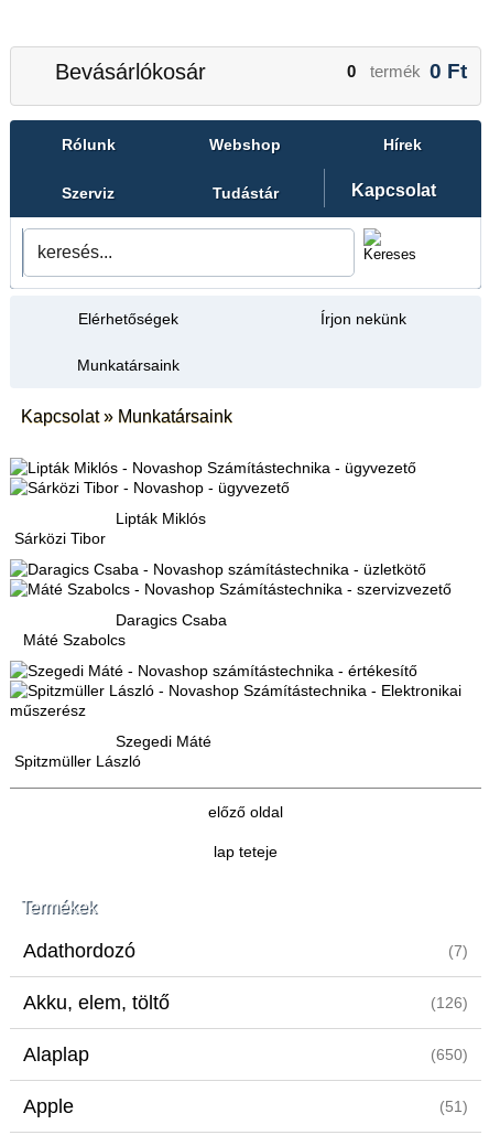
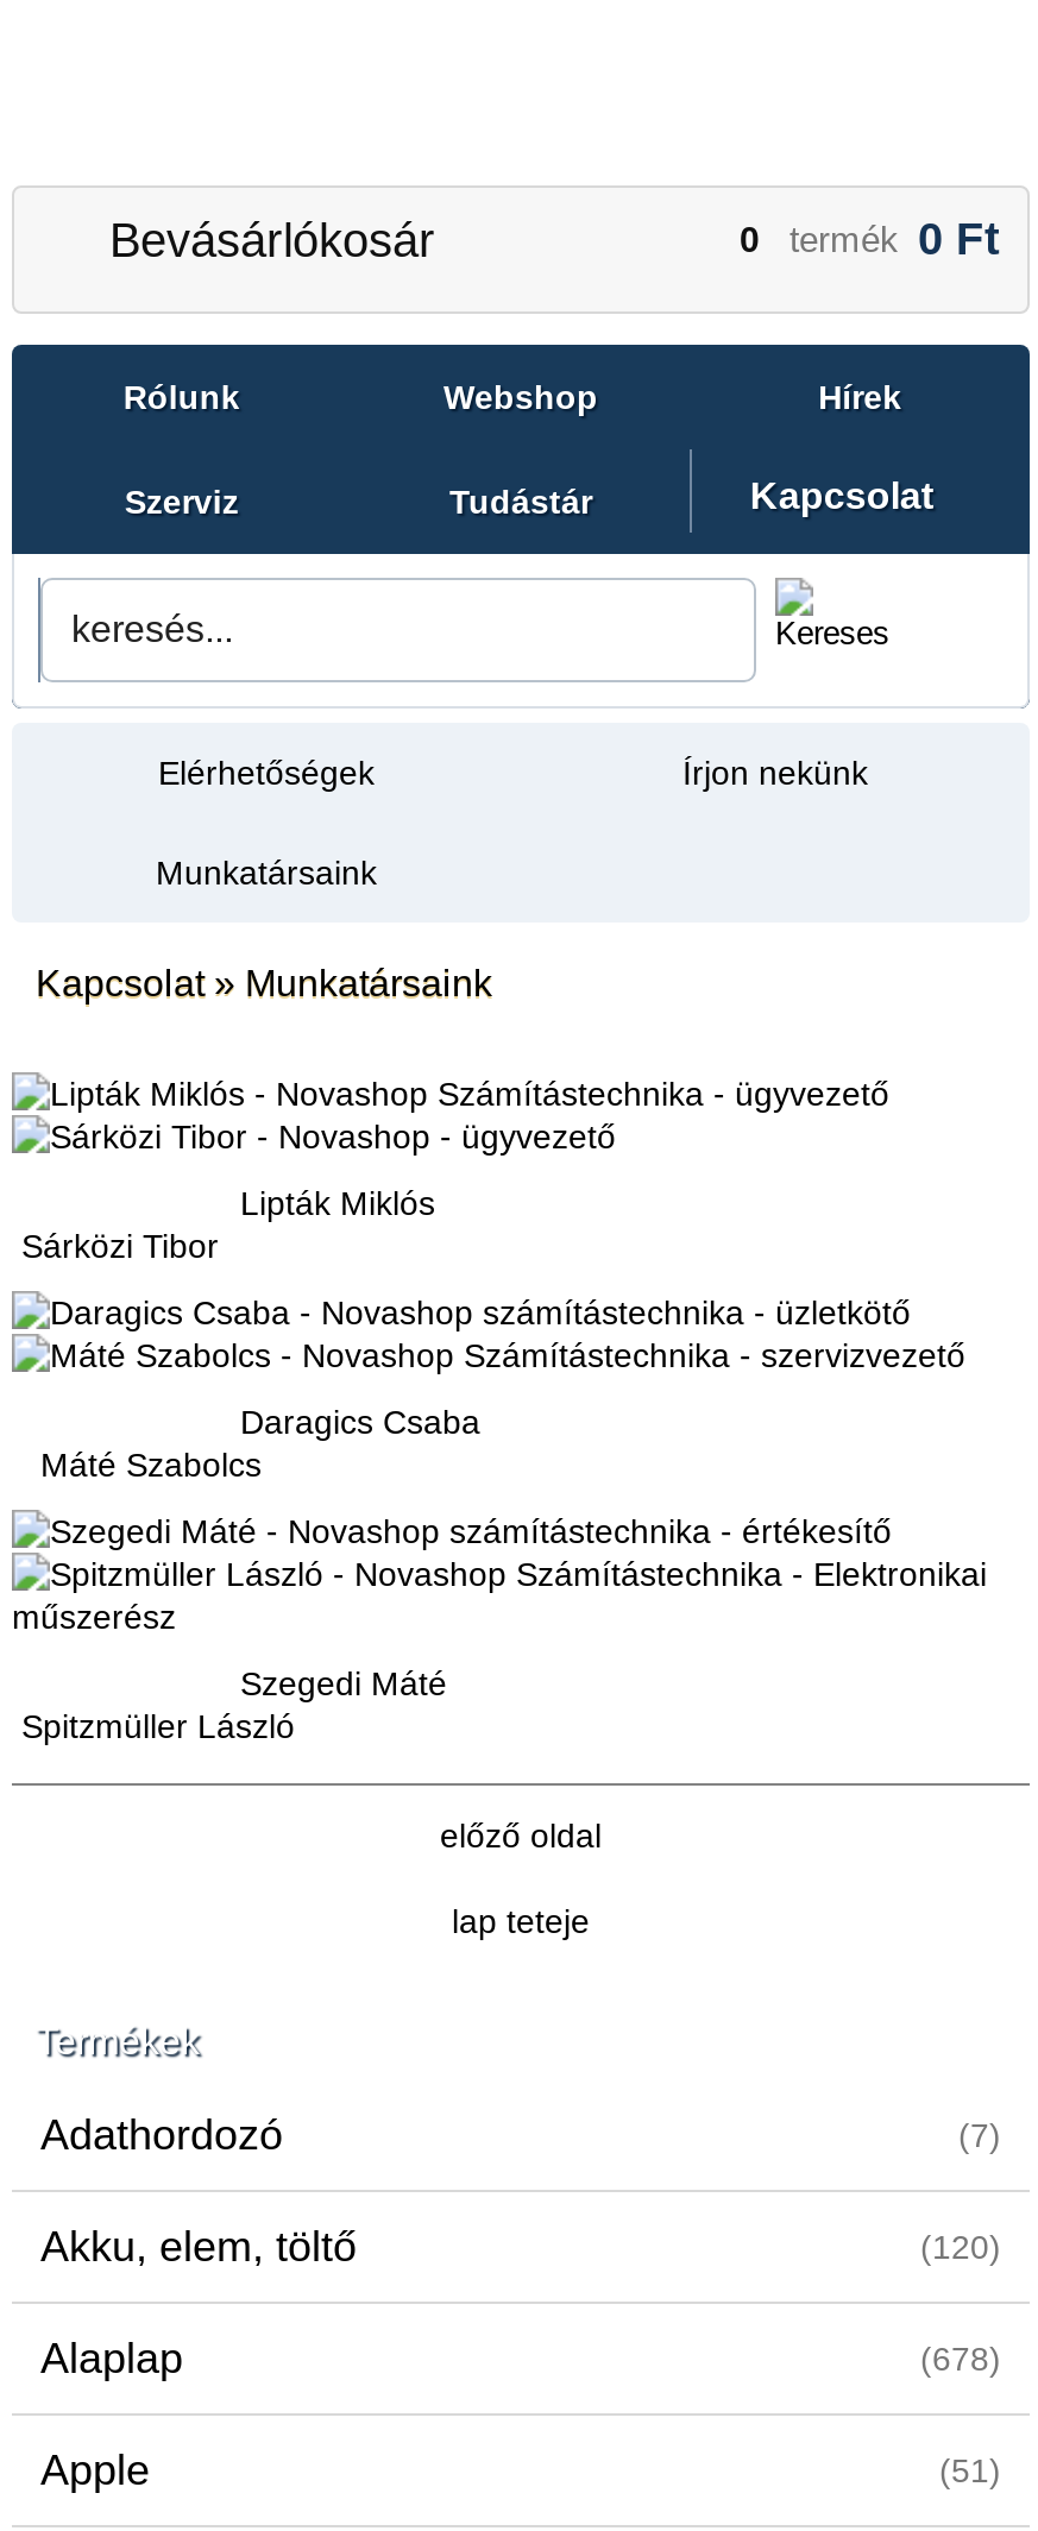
[431,994,468,1011] (126) -> [920,2228,1001,2266] (120)
[431,1046,468,1063] (650) -> [920,2340,1001,2378] (678)

